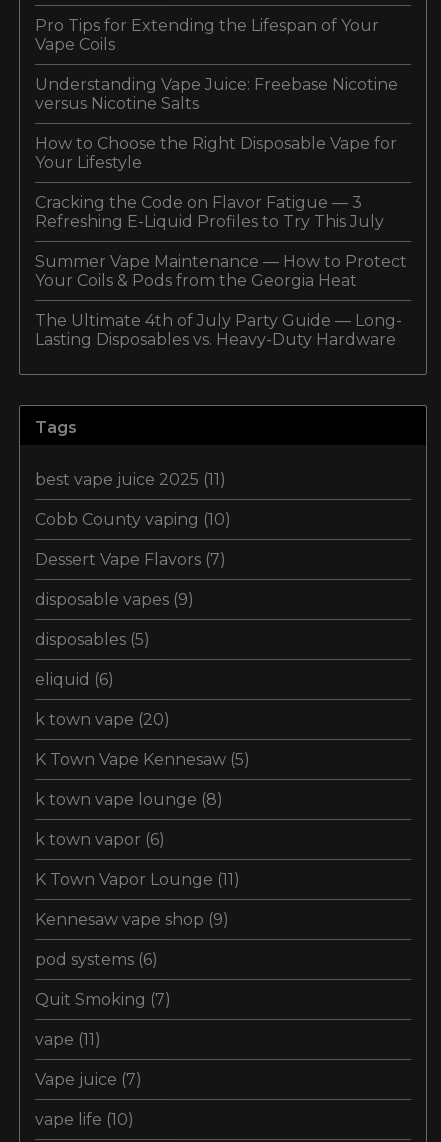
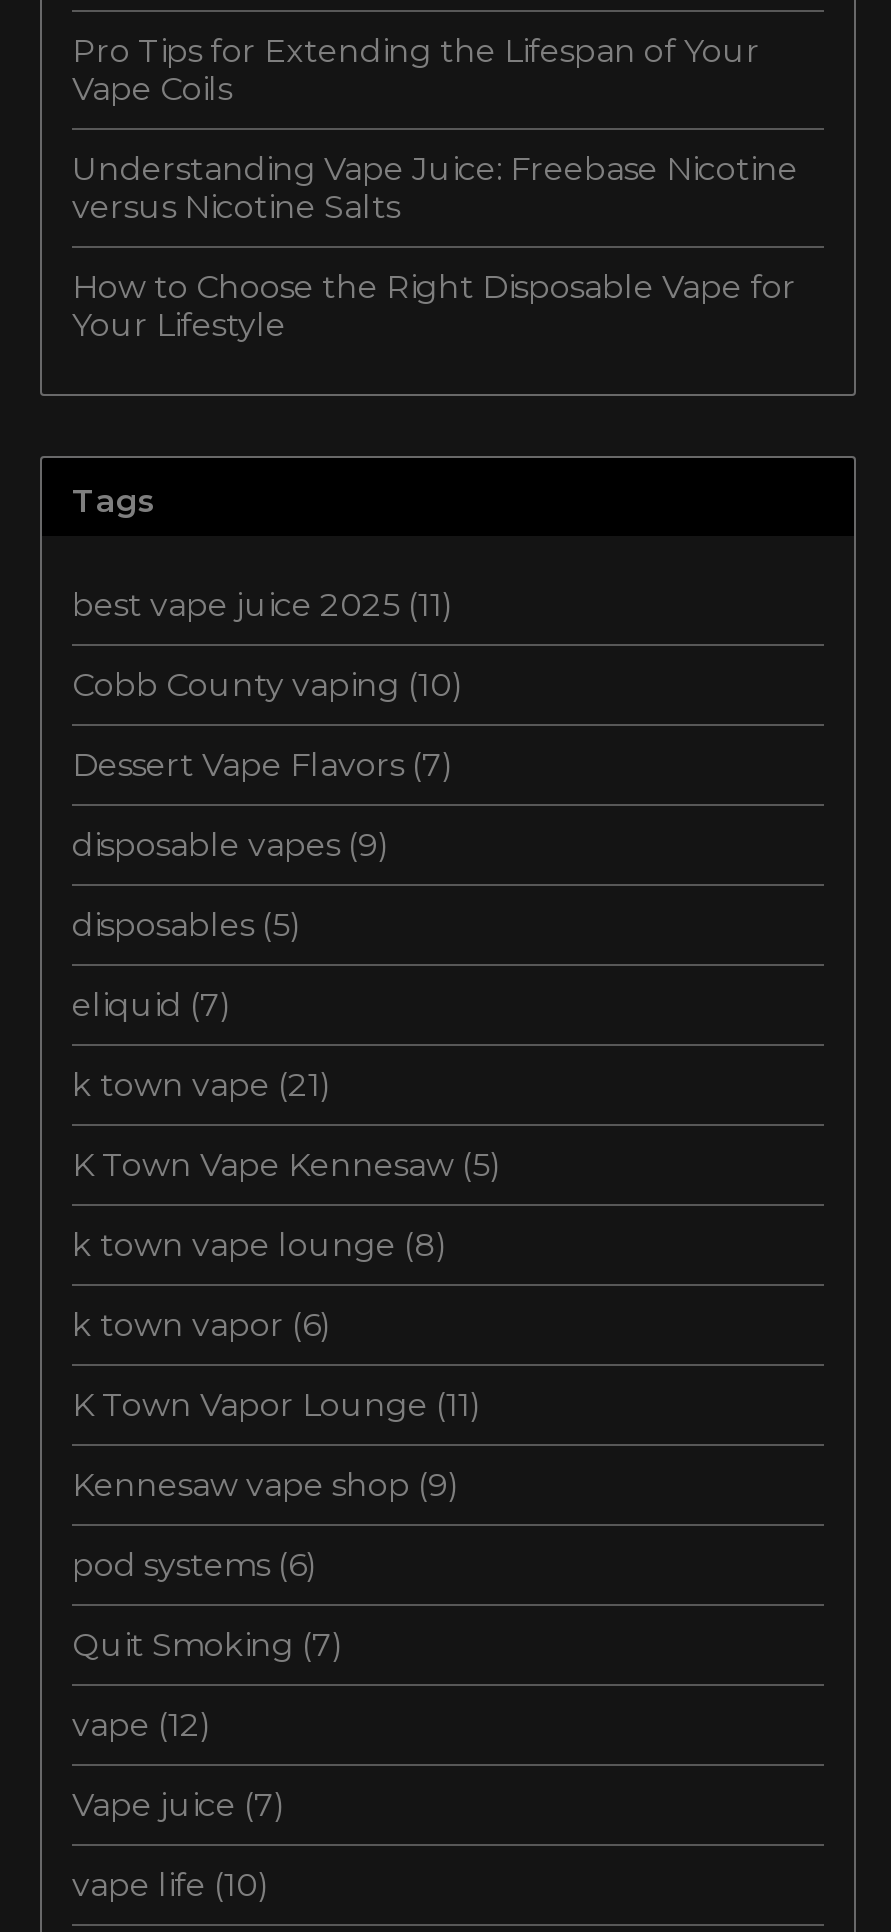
[35,193,407,349] Cracking the Code on Flavor Fatigue — 3 | Refreshing E-Liquid Profiles to Try This July | Summer Vape Maintenance — How to Protect | Your Coils & Pods from the Georgia Heat | The Ultimate 4th of July Party Guide — Long- | Lasting Disposables vs. Heavy-Duty Hardware -> none
[35,670,114,689] eliquid (6) -> [72,985,232,1023] eliquid (7)
[35,710,170,729] k town vape (20) -> [72,1065,332,1103] k town vape (21)
[35,1030,101,1049] vape (11) -> [72,1705,212,1743] vape (12)

